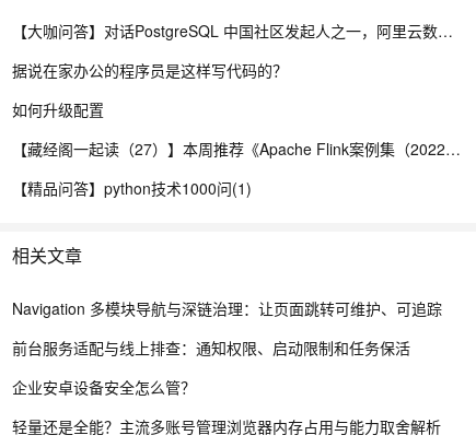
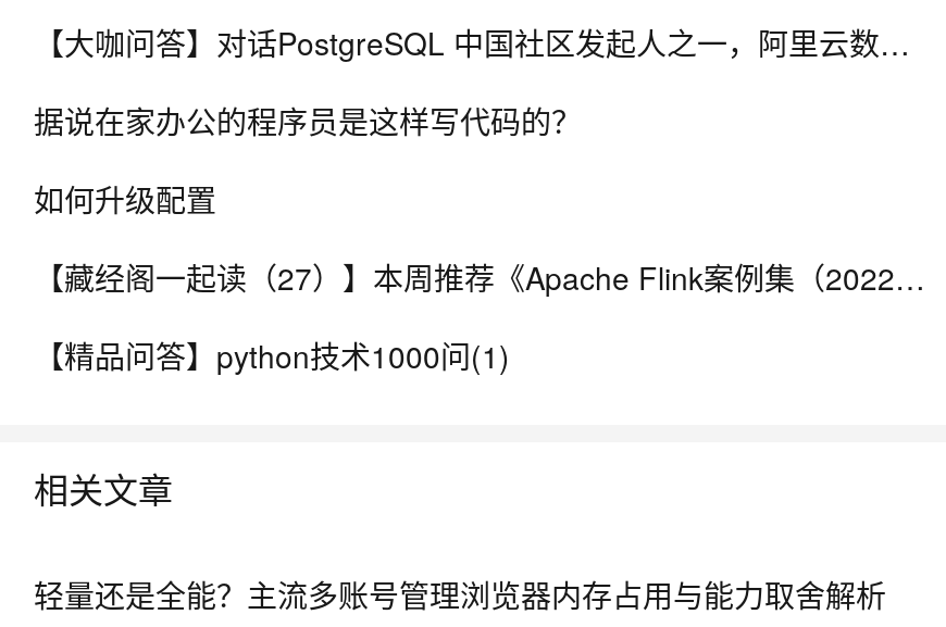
[12,297,442,398] Navigation 多模块导航与深链治理：让页面跳转可维护、可追踪 | 前台服务适配与线上排查：通知权限、启动限制和任务保活 | 企业安卓设备安全怎么管？ -> none

